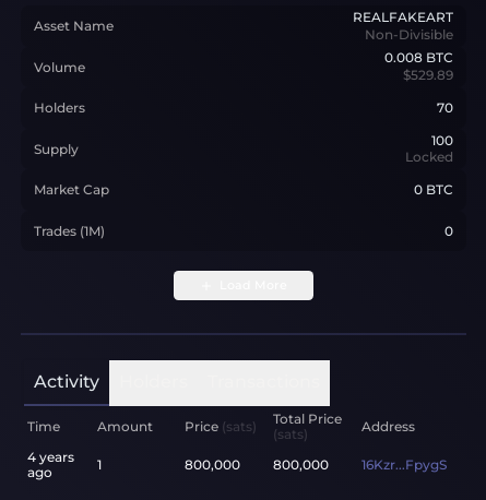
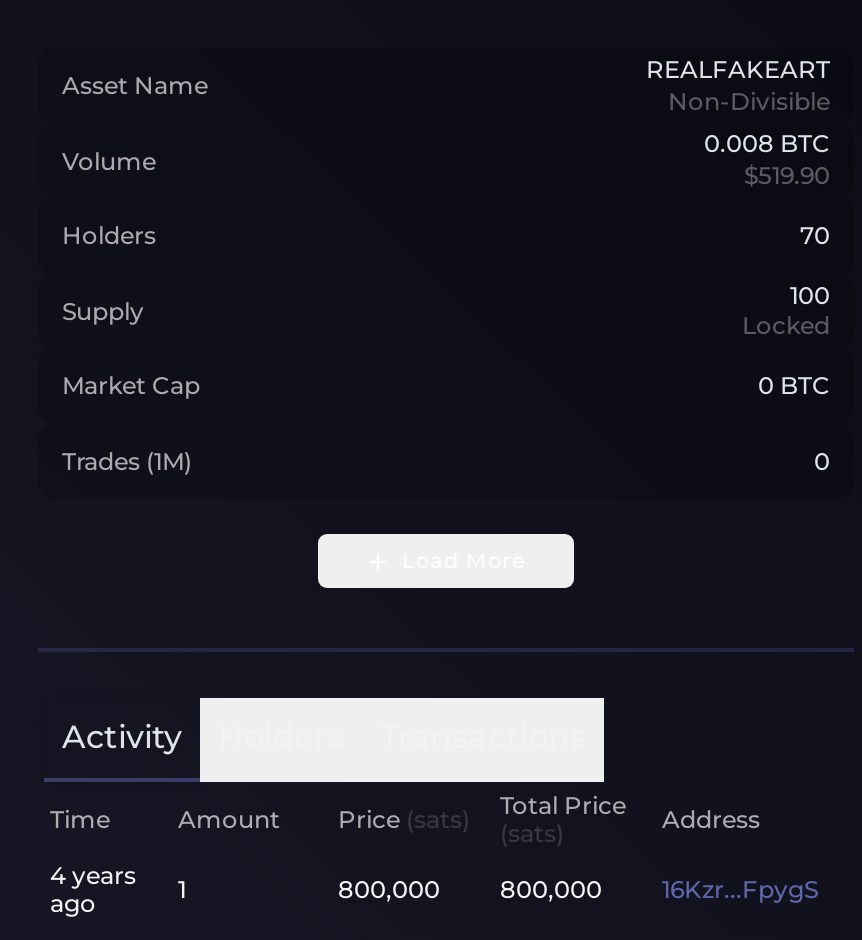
[403,66,453,83] $529.89 -> [744,159,830,189] $519.90

